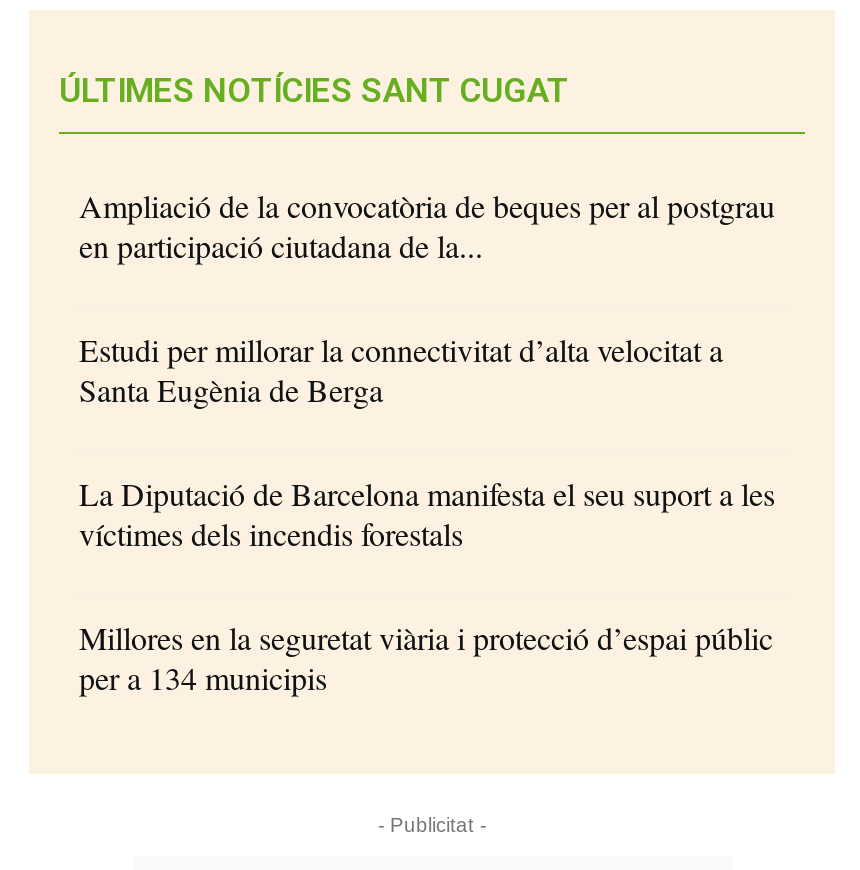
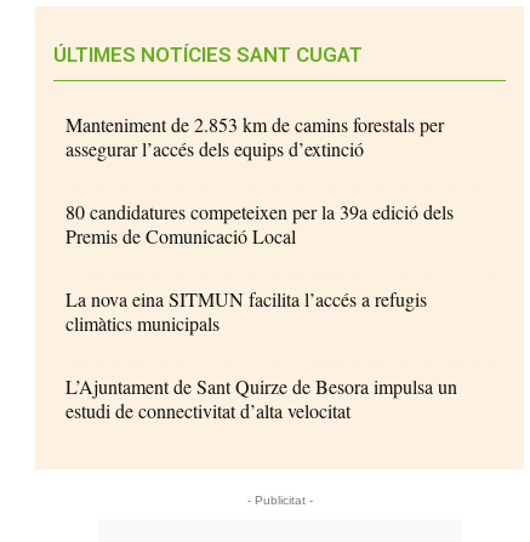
[79,183,775,265] Ampliació de la convocatòria de beques per al postgrau | en participació ciutadana de la... -> [65,111,444,161] Manteniment de 2.853 km de camins forestals per | assegurar l’accés dels equips d’extinció
[79,327,723,409] Estudi per millorar la connectivitat d’alta velocitat a | Santa Eugènia de Berga -> [65,198,454,248] 80 candidatures competeixen per la 39a edició dels | Premis de Comunicació Local
[79,471,775,553] La Diputació de Barcelona manifesta el seu suport a les | víctimes dels incendis forestals -> [65,286,427,335] La nova eina SITMUN facilita l’accés a refugis | climàtics municipals
[79,615,773,697] Millores en la seguretat viària i protecció d’espai públic | per a 134 municipis -> [65,373,457,423] L’Ajuntament de Sant Quirze de Besora impulsa un | estudi de connectivitat d’alta velocitat

